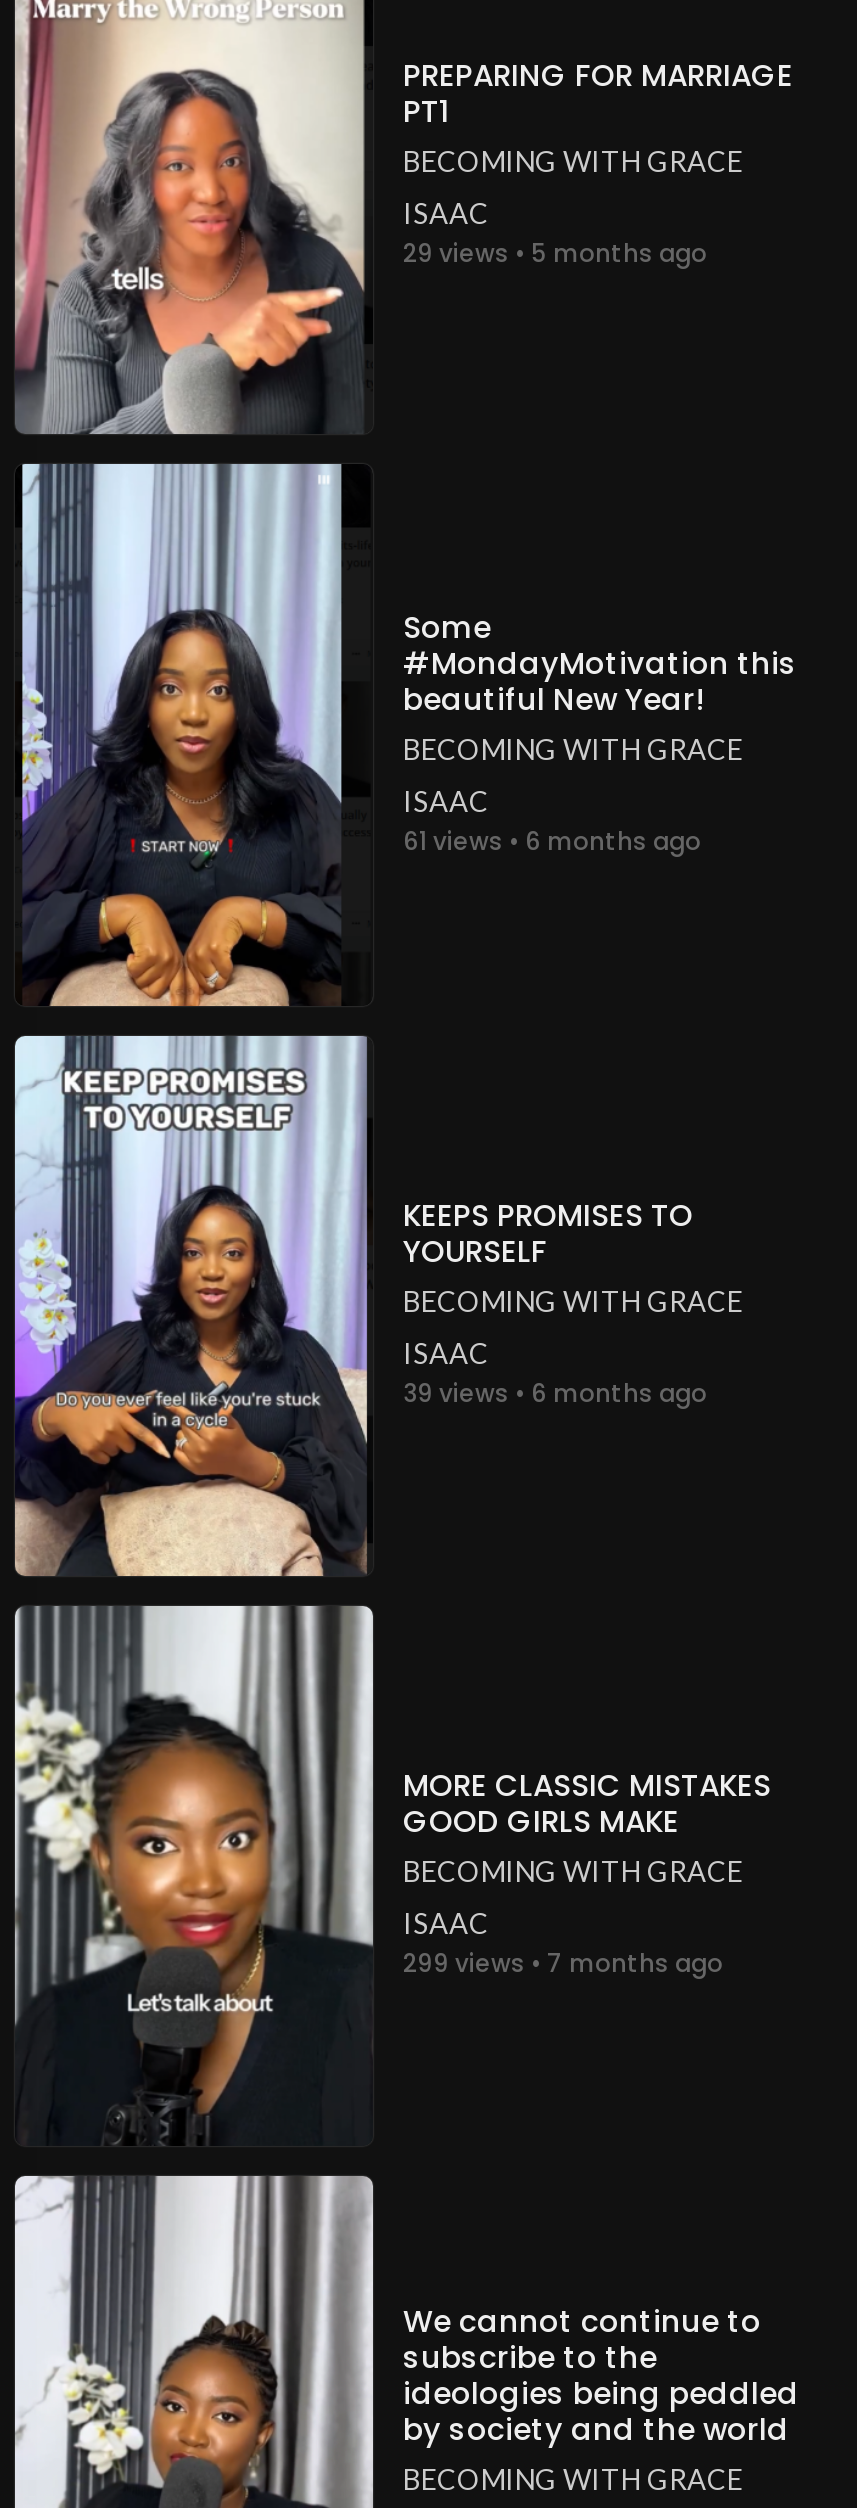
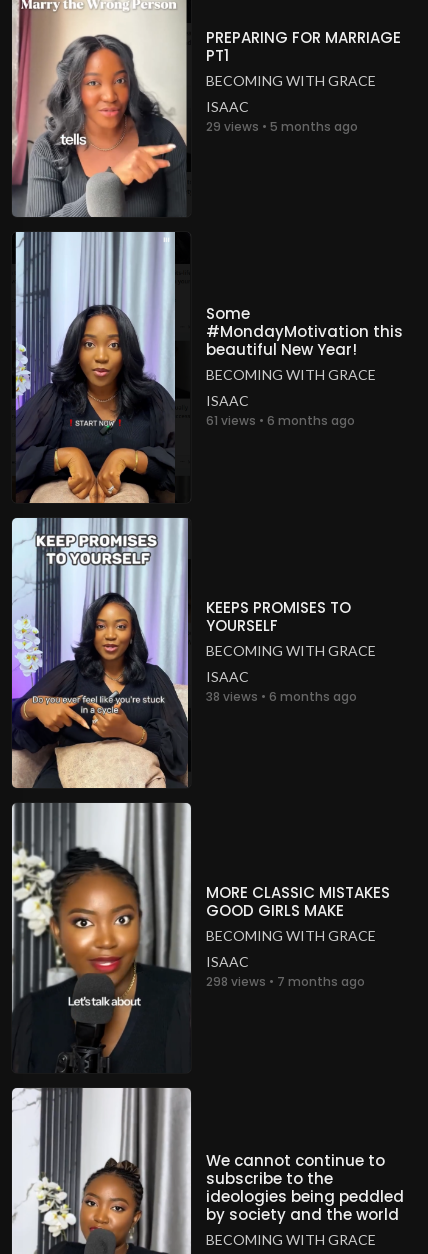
[403,1376,707,1410] 39 views • 6 months ago -> [206,688,357,705] 38 views • 6 months ago
[403,1947,723,1981] 299 views • 7 months ago -> [206,973,365,990] 298 views • 7 months ago

